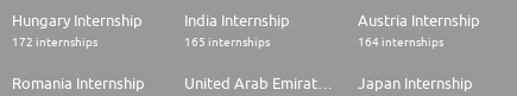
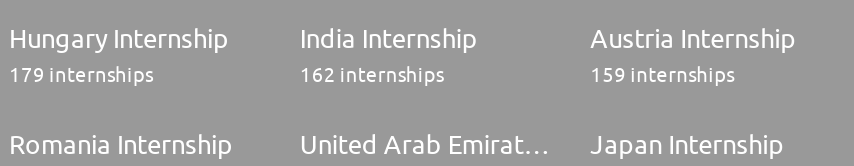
[12,34,97,49] 172 internships -> [9,62,153,86] 179 internships
[185,34,270,49] 165 internships -> [300,62,444,86] 162 internships
[357,34,443,49] 164 internships -> [590,62,734,86] 159 internships

